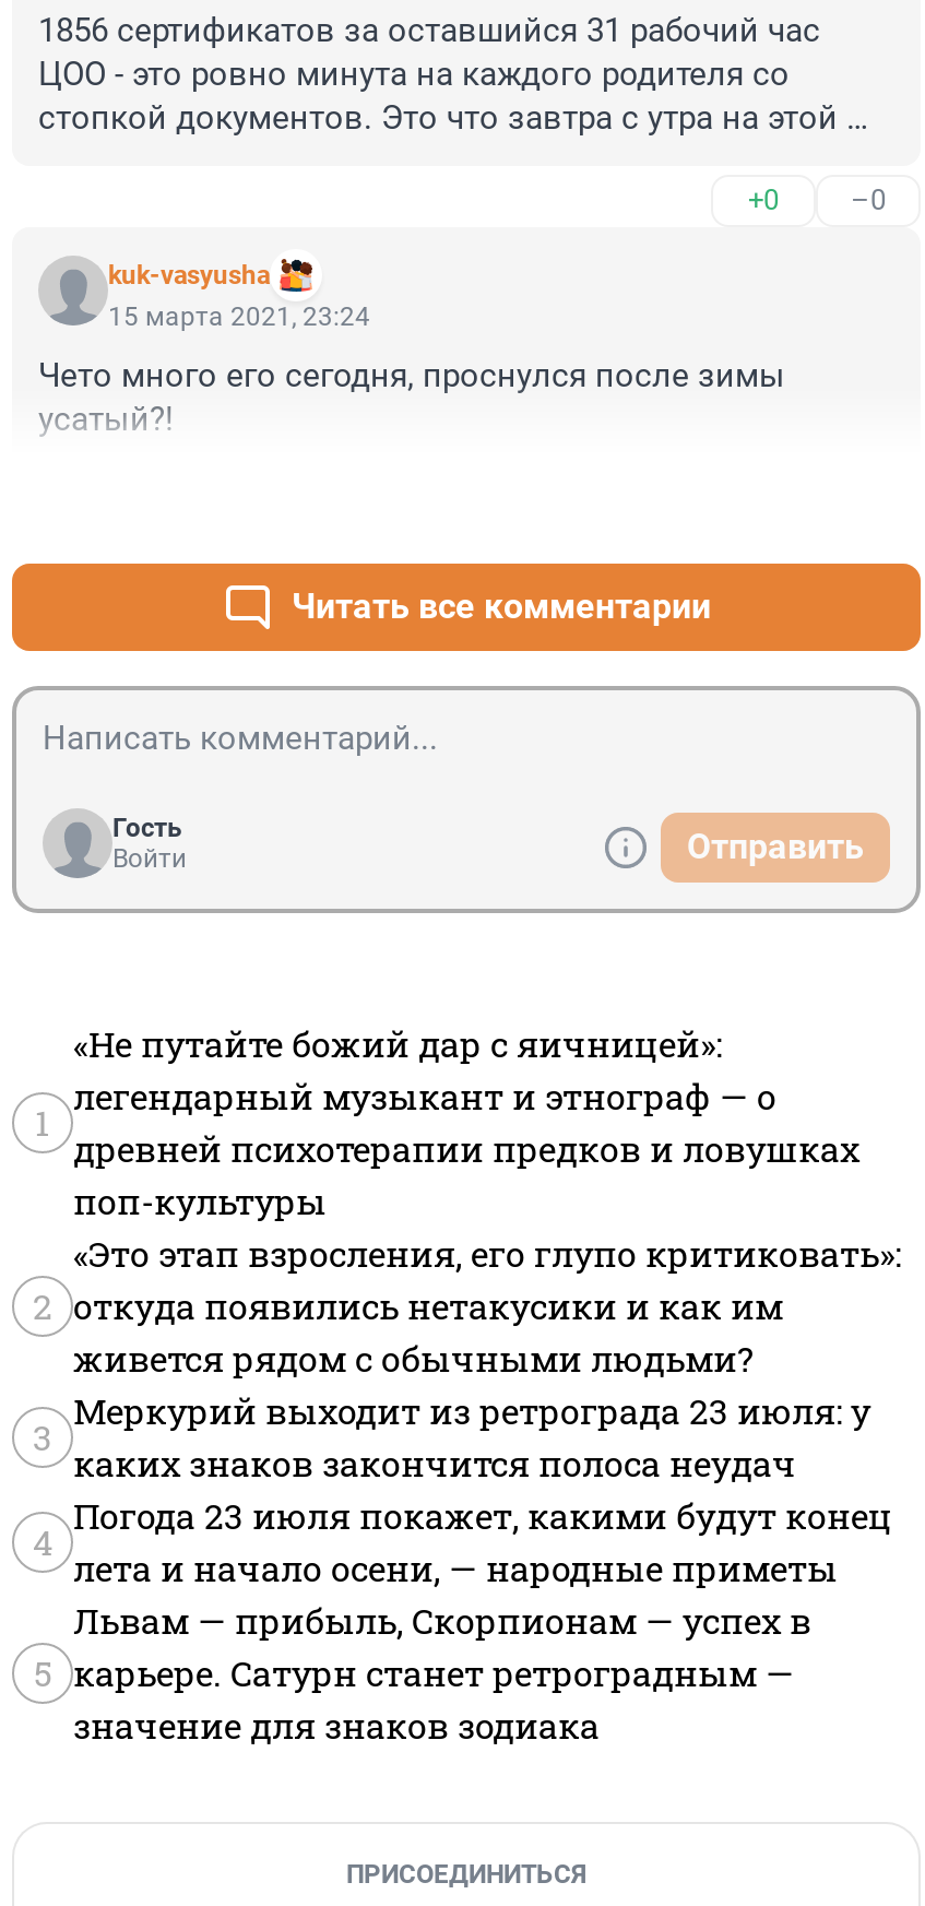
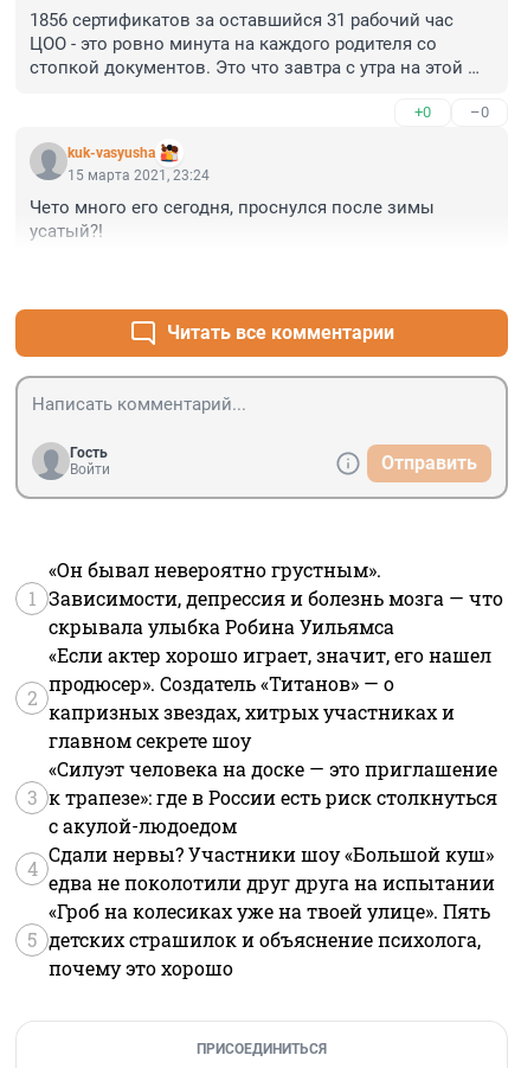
[73,1020,859,1224] «Не путайте божий дар с яичницей»: | легендарный музыкант и этнограф — о | древней психотерапии предков и ловушках | поп-культуры -> [49,557,503,639] «Он бывал невероятно грустным». | Зависимости, депрессия и болезнь мозга — что | скрывала улыбка Робина Уильямса
[73,1230,901,1381] «Это этап взросления, его глупо критиковать»: | откуда появились нетакусики и как им | живется рядом с обычными людьми? -> [49,643,491,753] «Если актер хорошо играет, значит, его нашел | продюсер». Создатель «Титанов» — о | капризных звездах, хитрых участниках и | главном секрете шоу
[73,1387,870,1486] Меркурий выходит из ретрограда 23 июля: у | каких знаков закончится полоса неудач -> [49,756,497,838] «Силуэт человека на доске — это приглашение | к трапезе»: где в России есть риск столкнуться | с акулой-людоедом
[73,1492,892,1591] Погода 23 июля покажет, какими будут конец | лета и начало осени, — народные приметы -> [49,842,495,895] Сдали нервы? Участники шоу «Большой куш» | едва не поколотили друг друга на испытании
[73,1597,811,1748] Львам — прибыль, Скорпионам — успех в | карьере. Сатурн станет ретроградным — | значение для знаков зодиака -> [49,899,490,980] «Гроб на колесиках уже на твоей улице». Пять | детских страшилок и объяснение психолога, | почему это хорошо

